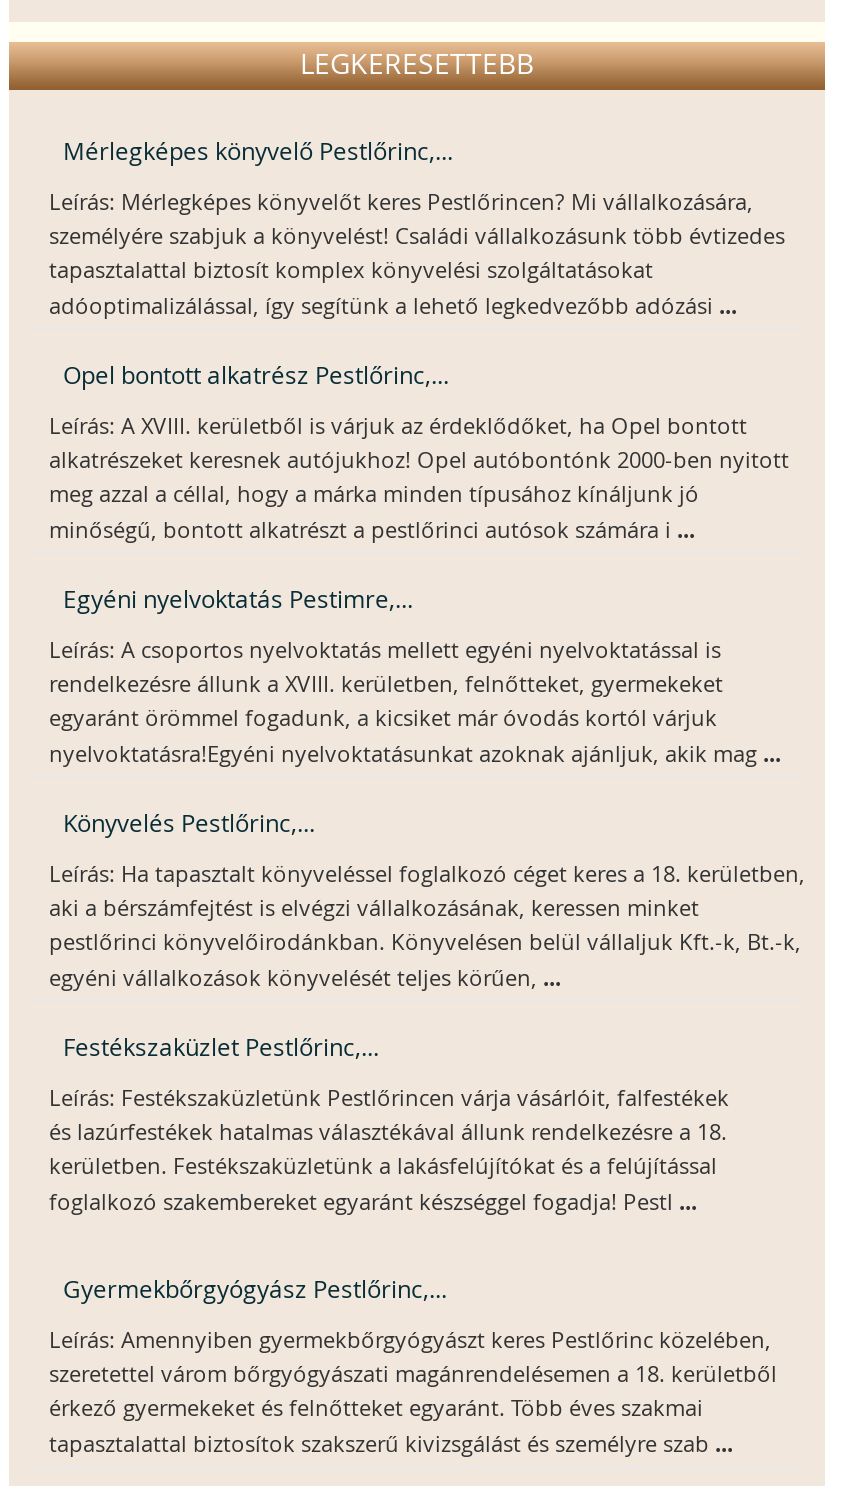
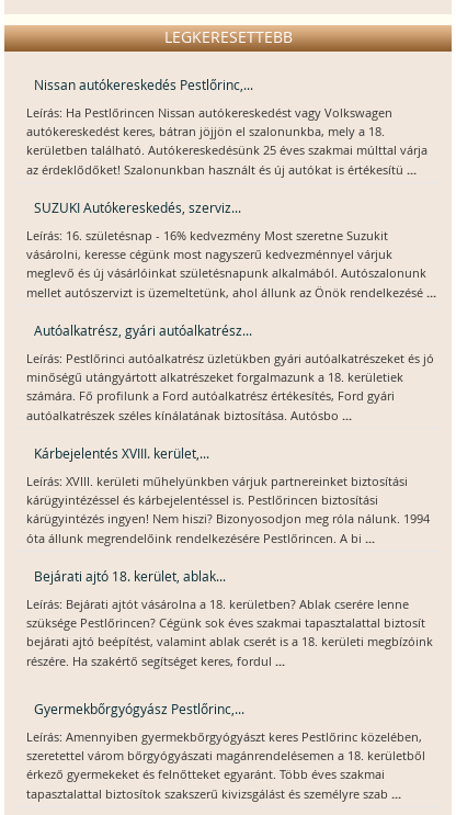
[63,134,453,166] Mérlegképes könyvelő Pestlőrinc,... -> [34,75,253,93] Nissan autókereskedés Pestlőrinc,...
[49,188,785,320] Leírás: Mérlegképes könyvelőt keres Pestlőrincen? Mi vállalkozására, | személyére szabjuk a könyvelést! Családi vállalkozásunk több évtizedes | tapasztalattal biztosít komplex könyvelési szolgáltatásokat | adóoptimalizálással, így segítünk a lehető legkedvezőbb adózási... -> [26,105,428,177] Leírás: Ha Pestlőrincen Nissan autókereskedést vagy Volkswagen | autókereskedést keres, bátran jöjjön el szalonunkba, mely a 18. | kerületben található. Autókereskedésünk 25 éves szakmai múlttal várja | az érdeklődőket! Szalonunkban használt és új autókat is értékesítü...
[63,358,449,390] Opel bontott alkatrész Pestlőrinc,... -> [34,198,241,216] SUZUKI Autókereskedés, szerviz...
[49,412,789,544] Leírás: A XVIII. kerületből is várjuk az érdeklődőket, ha Opel bontott | alkatrészeket keresnek autójukhoz! Opel autóbontónk 2000-ben nyitott | meg azzal a céllal, hogy a márka minden típusához kínáljunk jó | minőségű, bontott alkatrészt a pestlőrinci autósok számára i... -> [26,228,436,300] Leírás: 16. születésnap - 16% kedvezmény Most szeretne Suzukit | vásárolni, keresse cégünk most nagyszerű kedvezménnyel várjuk | meglevő és új vásárlóinkat születésnapunk alkalmából. Autószalonunk | mellet autószervizt is üzemeltetünk, ahol állunk az Önök rendelkezésé...
[63,582,413,614] Egyéni nyelvoktatás Pestimre,... -> [34,321,252,339] Autóalkatrész, gyári autóalkatrész...
[49,636,781,768] Leírás: A csoportos nyelvoktatás mellett egyéni nyelvoktatással is | rendelkezésre állunk a XVIII. kerületben, felnőtteket, gyermekeket | egyaránt örömmel fogadunk, a kicsiket már óvodás kortól várjuk | nyelvoktatásra!Egyéni nyelvoktatásunkat azoknak ajánljuk, akik mag... -> [26,351,434,423] Leírás: Pestlőrinci autóalkatrész üzletükben gyári autóalkatrészeket és jó | minőségű utángyártott alkatrészeket forgalmazunk a 18. kerületiek | számára. Fő profilunk a Ford autóalkatrész értékesítés, Ford gyári | autóalkatrészek széles kínálatának biztosítása. Autósbo...
[63,806,315,838] Könyvelés Pestlőrinc,... -> [34,444,209,462] Kárbejelentés XVIII. kerület,...
[49,860,805,992] Leírás: Ha tapasztalt könyveléssel foglalkozó céget keres a 18. kerületben, | aki a bérszámfejtést is elvégzi vállalkozásának, keressen minket | pestlőrinci könyvelőirodánkban. Könyvelésen belül vállaljuk Kft.-k, Bt.-k, | egyéni vállalkozások könyvelését teljes körűen,... -> [26,474,430,546] Leírás: XVIII. kerületi műhelyünkben várjuk partnereinket biztosítási | kárügyintézéssel és kárbejelentéssel is. Pestlőrincen biztosítási | kárügyintézés ingyen! Nem hiszi? Bizonyosodjon meg róla nálunk. 1994 | óta állunk megrendelőink rendelkezésére Pestlőrincen. A bi...
[63,1030,379,1062] Festékszaküzlet Pestlőrinc,... -> [34,567,226,584] Bejárati ajtó 18. kerület, ablak...
[49,1084,729,1216] Leírás: Festékszaküzletünk Pestlőrincen várja vásárlóit, falfestékek | és lazúrfestékek hatalmas választékával állunk rendelkezésre a 18. | kerületben. Festékszaküzletünk a lakásfelújítókat és a felújítással | foglalkozó szakembereket egyaránt készséggel fogadja! Pestl... -> [26,596,433,669] Leírás: Bejárati ajtót vásárolna a 18. kerületben? Ablak cserére lenne | szüksége Pestlőrincen? Cégünk sok éves szakmai tapasztalattal biztosít | bejárati ajtó beépítést, valamint ablak cserét is a 18. kerületi megbízóink | részére. Ha szakértő segítséget keres, fordul...

